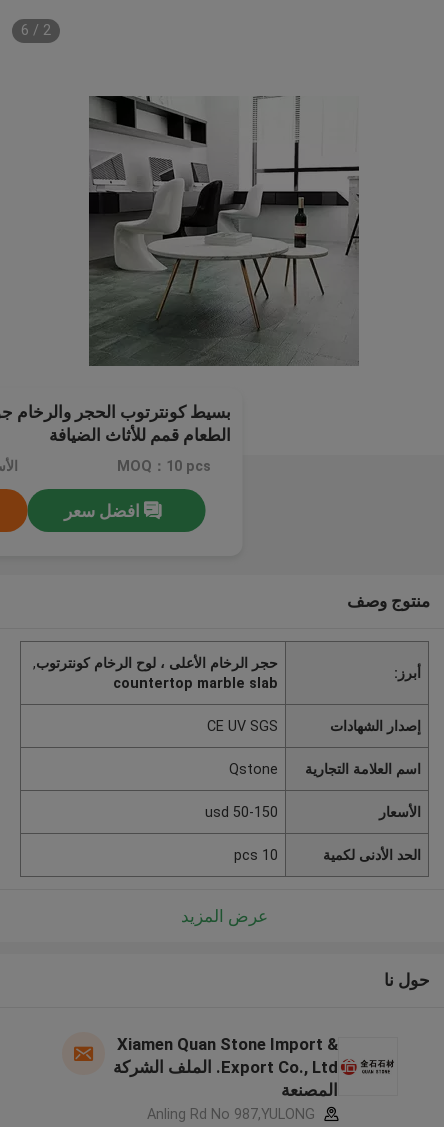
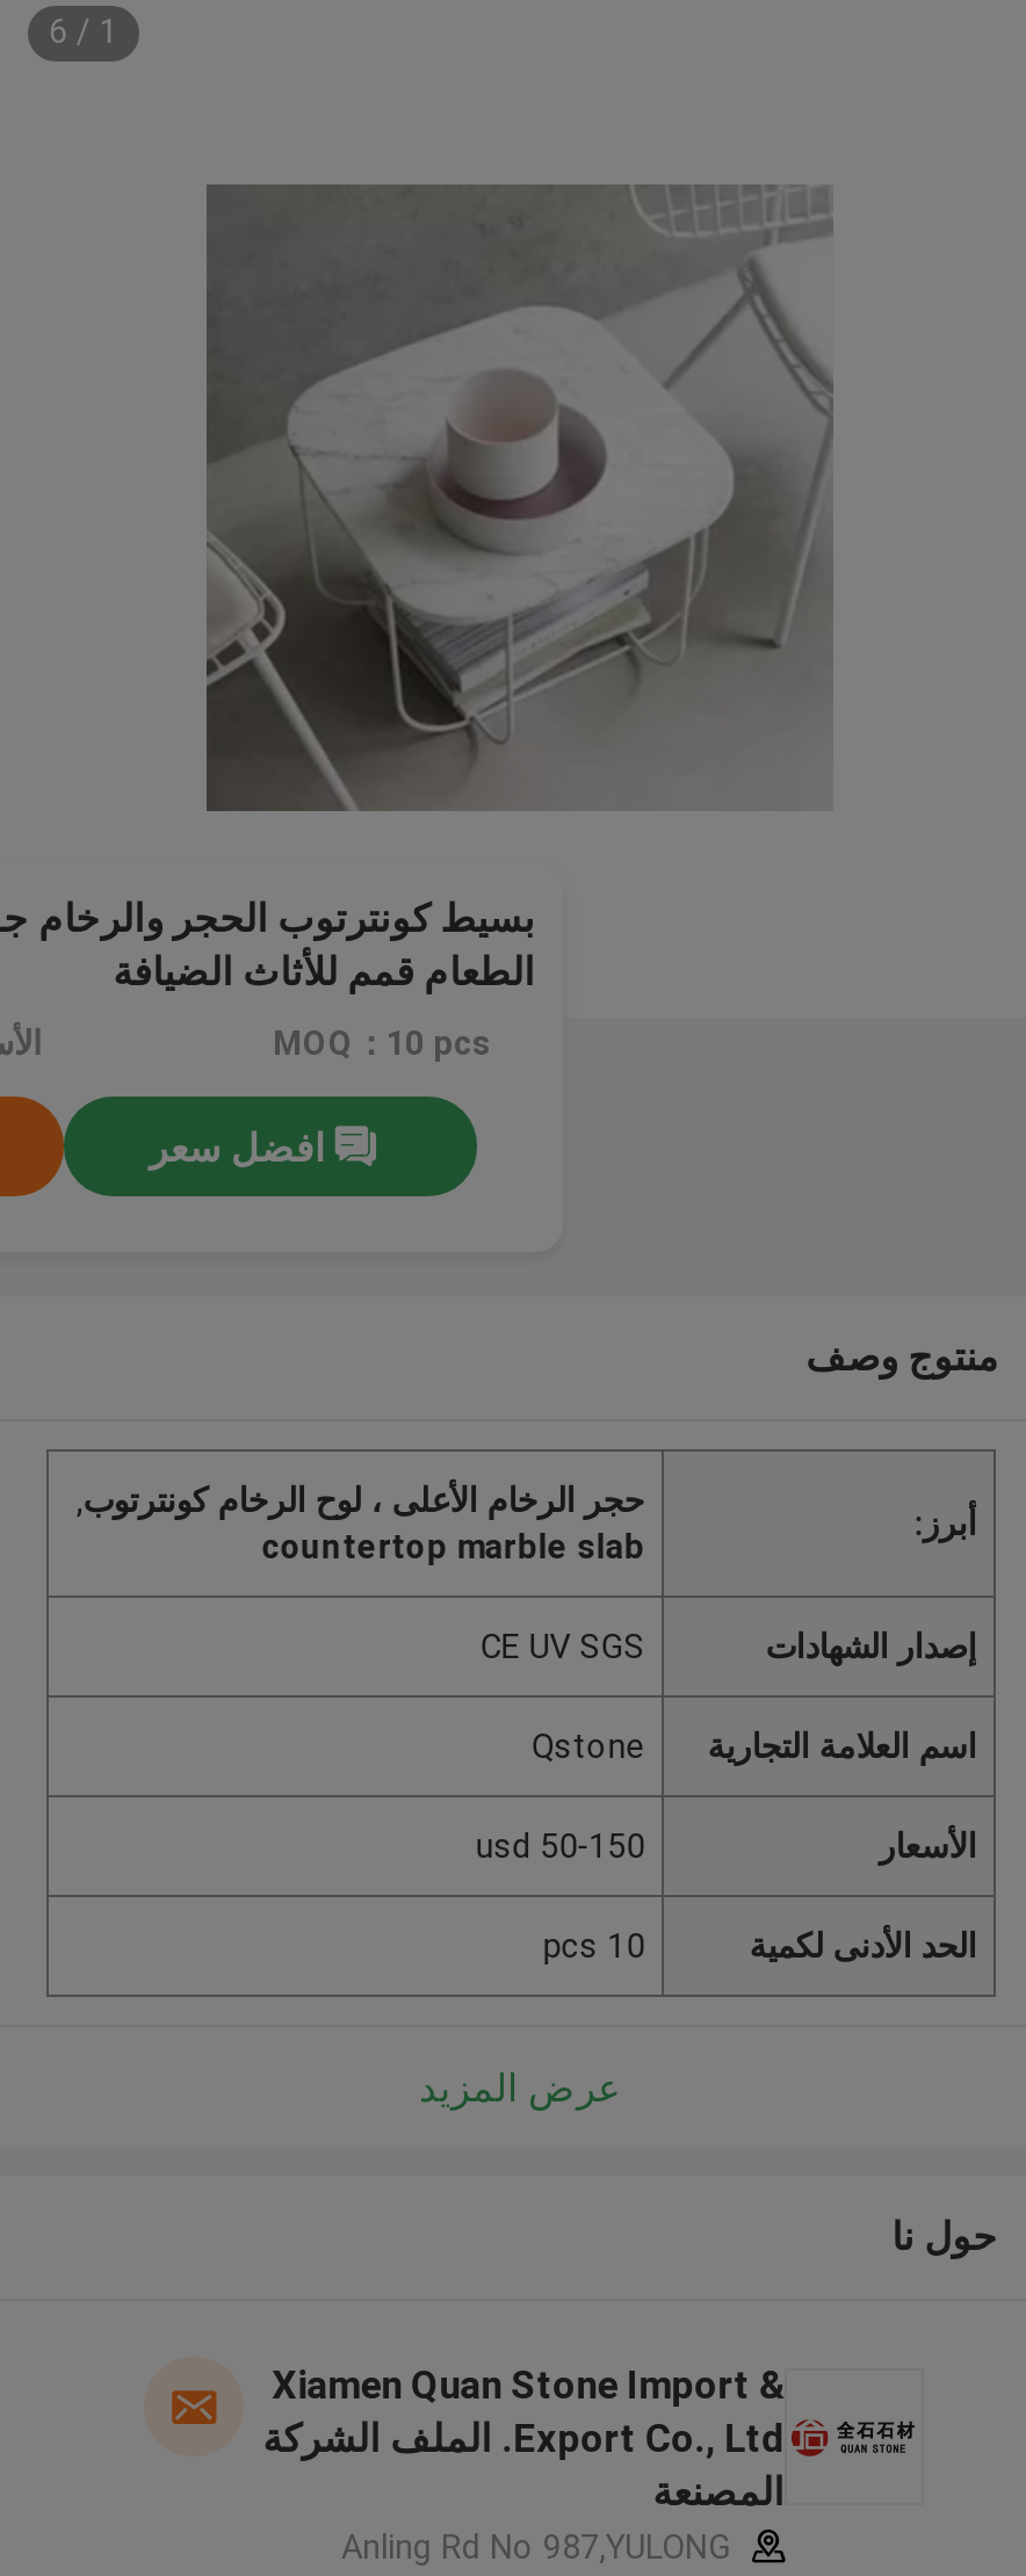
[43,22,51,38] 2 -> [99,14,118,51] 1
[89,96,360,366] [image] -> [204,182,833,811] [image]

